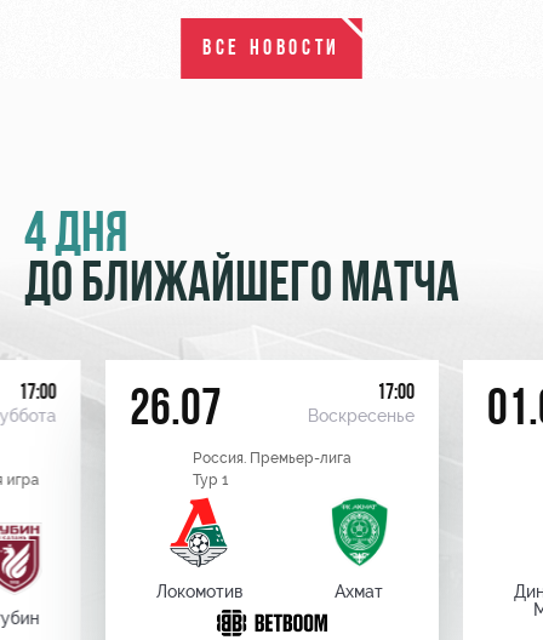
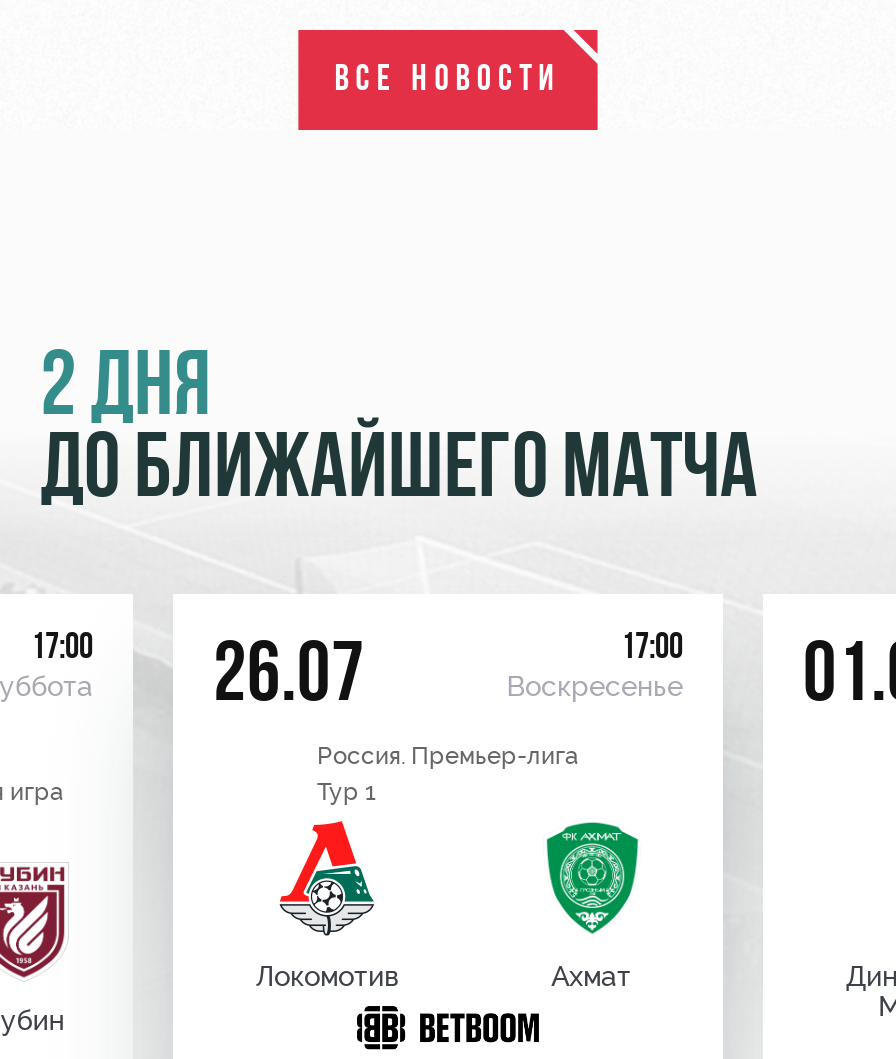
[24,208,127,265] 4 ДНЯ -> [40,344,210,438] 2 ДНЯ

